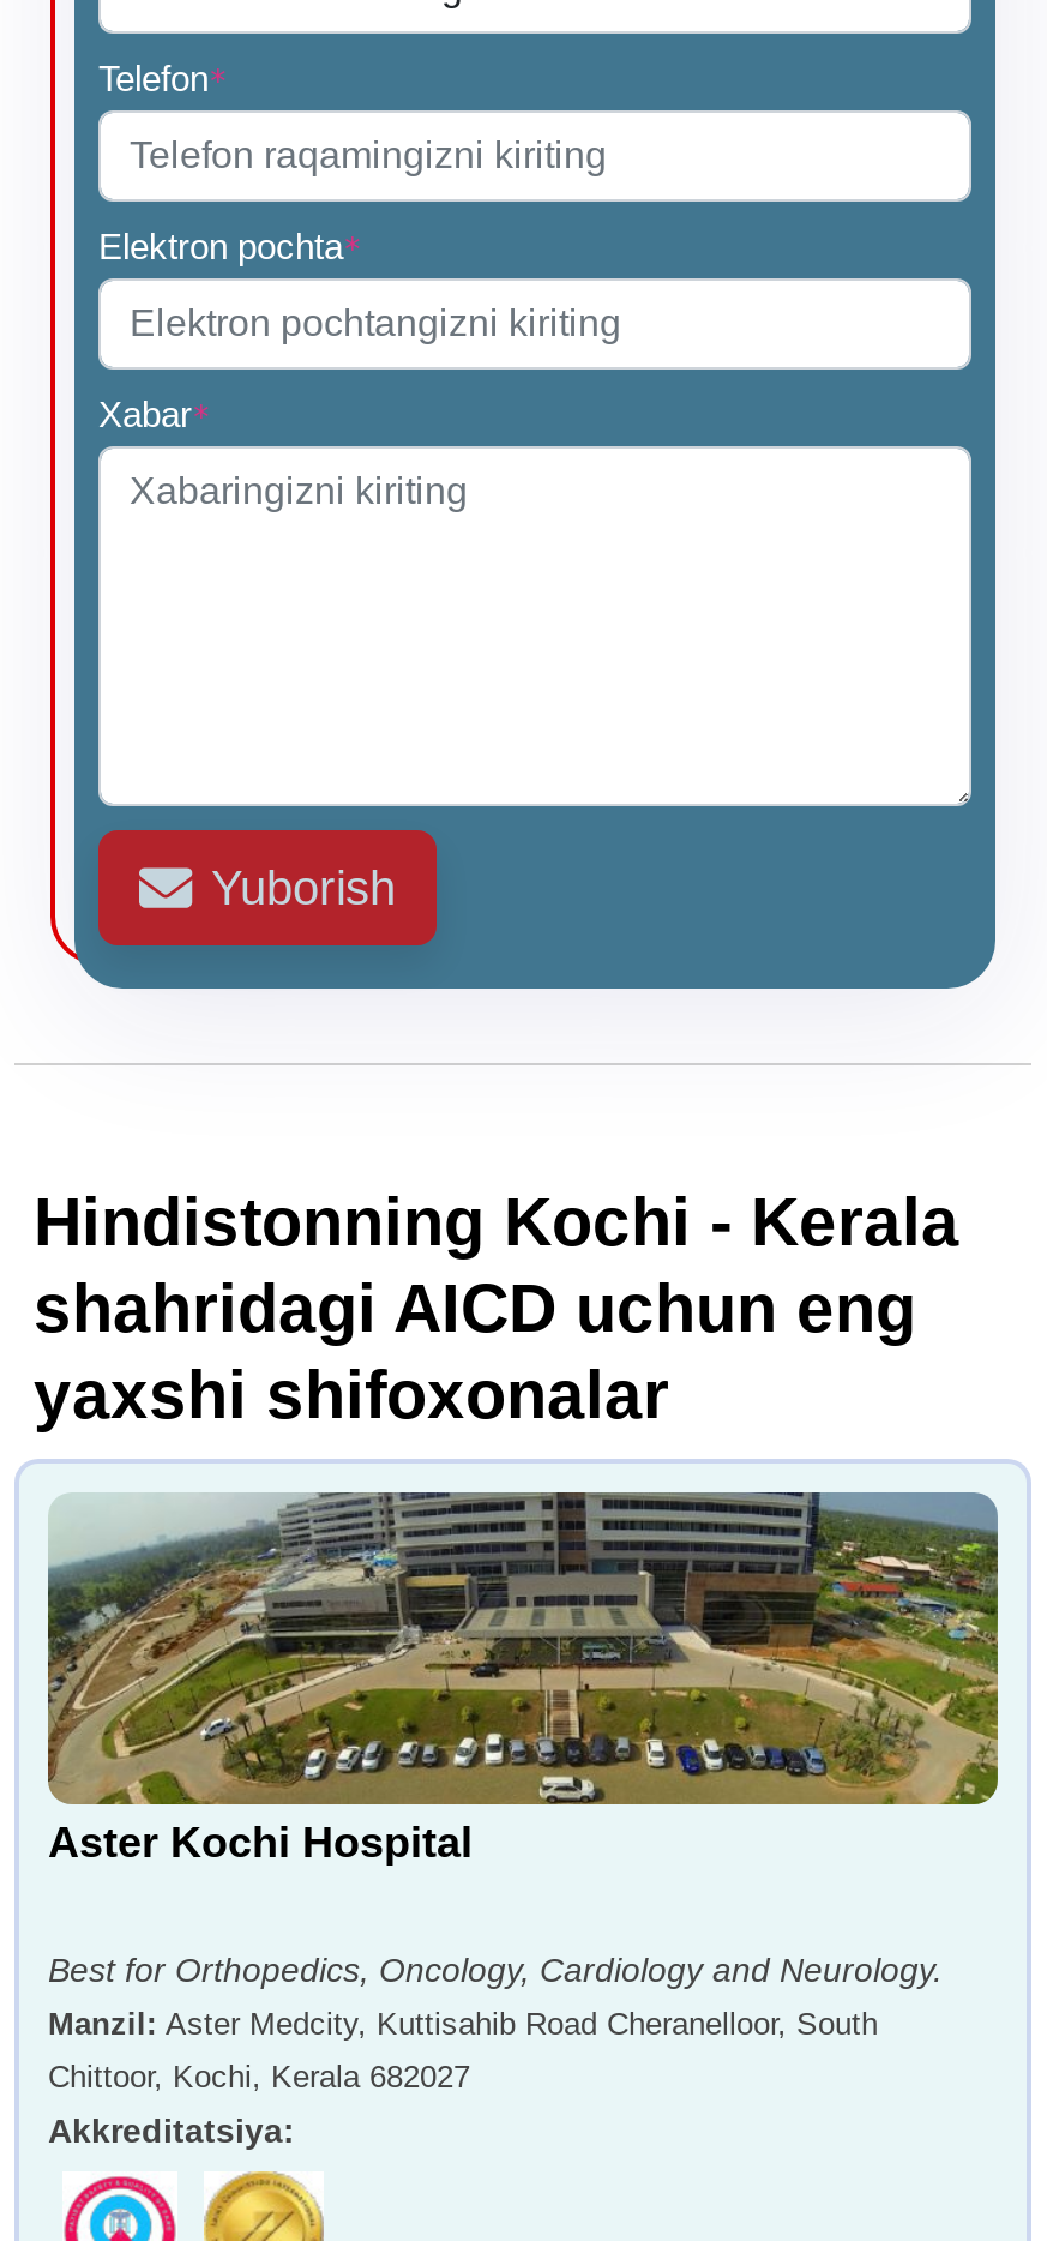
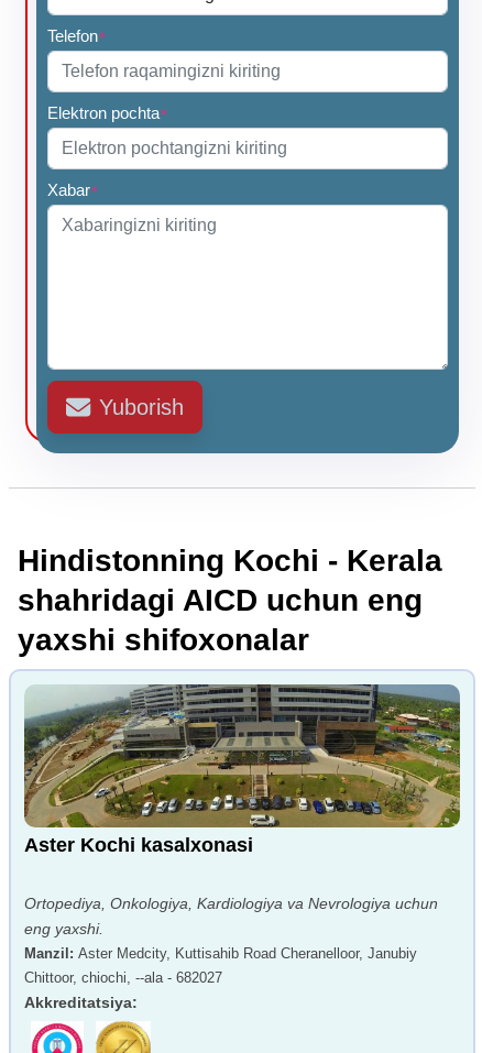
[48,1819,473,1867] Aster Kochi Hospital -> [24,834,253,856] Aster Kochi kasalxonasi
[48,1951,943,2043] Best for Orthopedics, Oncology, Cardiology and Neurology. | Manzil: Aster Medcity, Kuttisahib Road Cheranelloor, South -> [24,895,438,962] Ortopediya, Onkologiya, Kardiologiya va Nevrologiya uchun | eng yaxshi. | Manzil: Aster Medcity, Kuttisahib Road Cheranelloor, Janubiy
[48,2059,470,2095] Chittoor, Kochi, Kerala 682027 -> [24,970,222,986] Chittoor, chiochi, --ala - 682027

